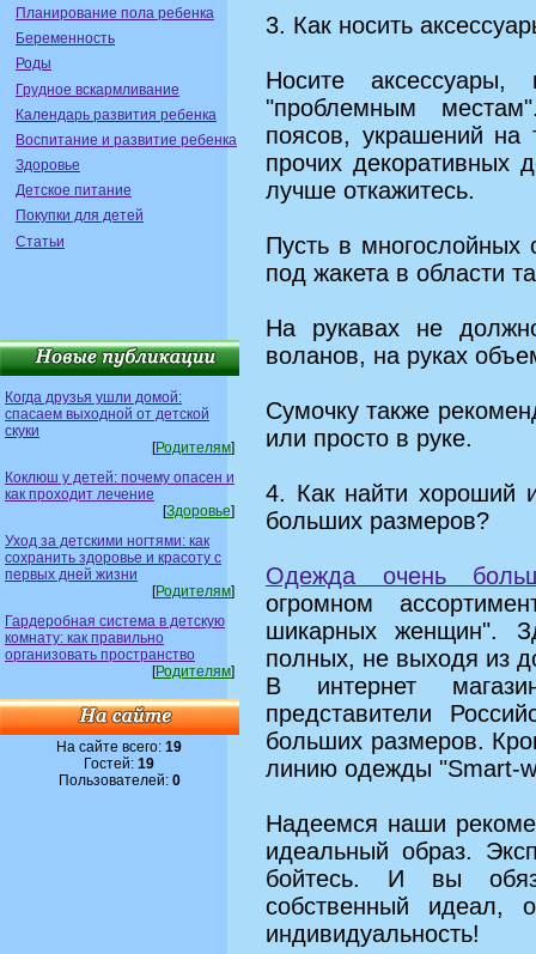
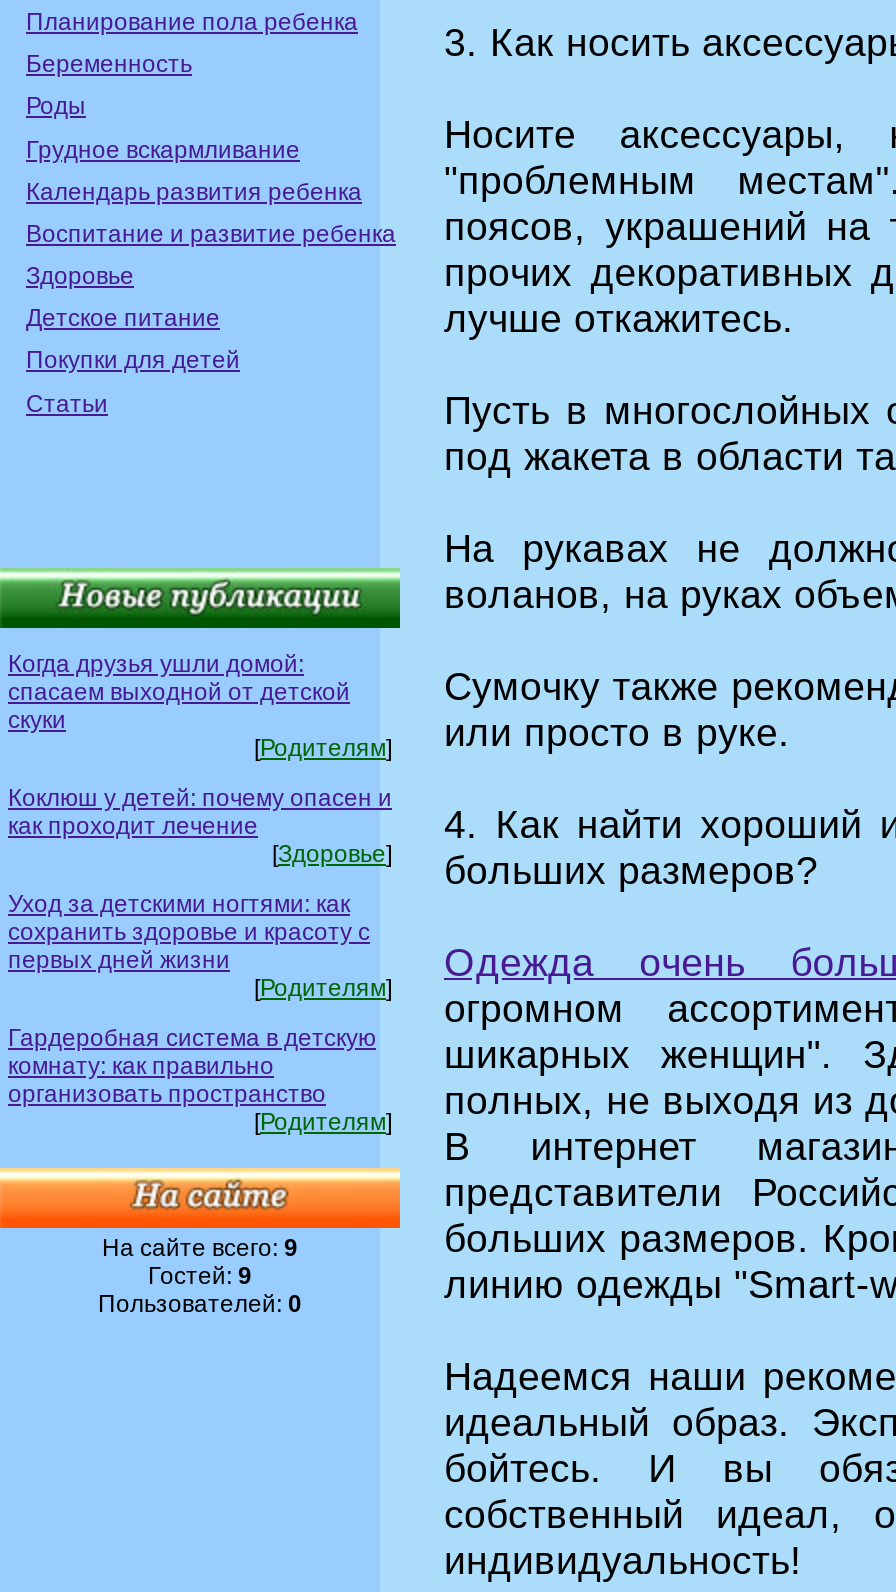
[57,738,182,755] На сайте всего: 19 -> [102,1234,298,1262] На сайте всего: 9
[84,755,155,772] Гостей: 19 -> [148,1262,252,1290] Гостей: 9

